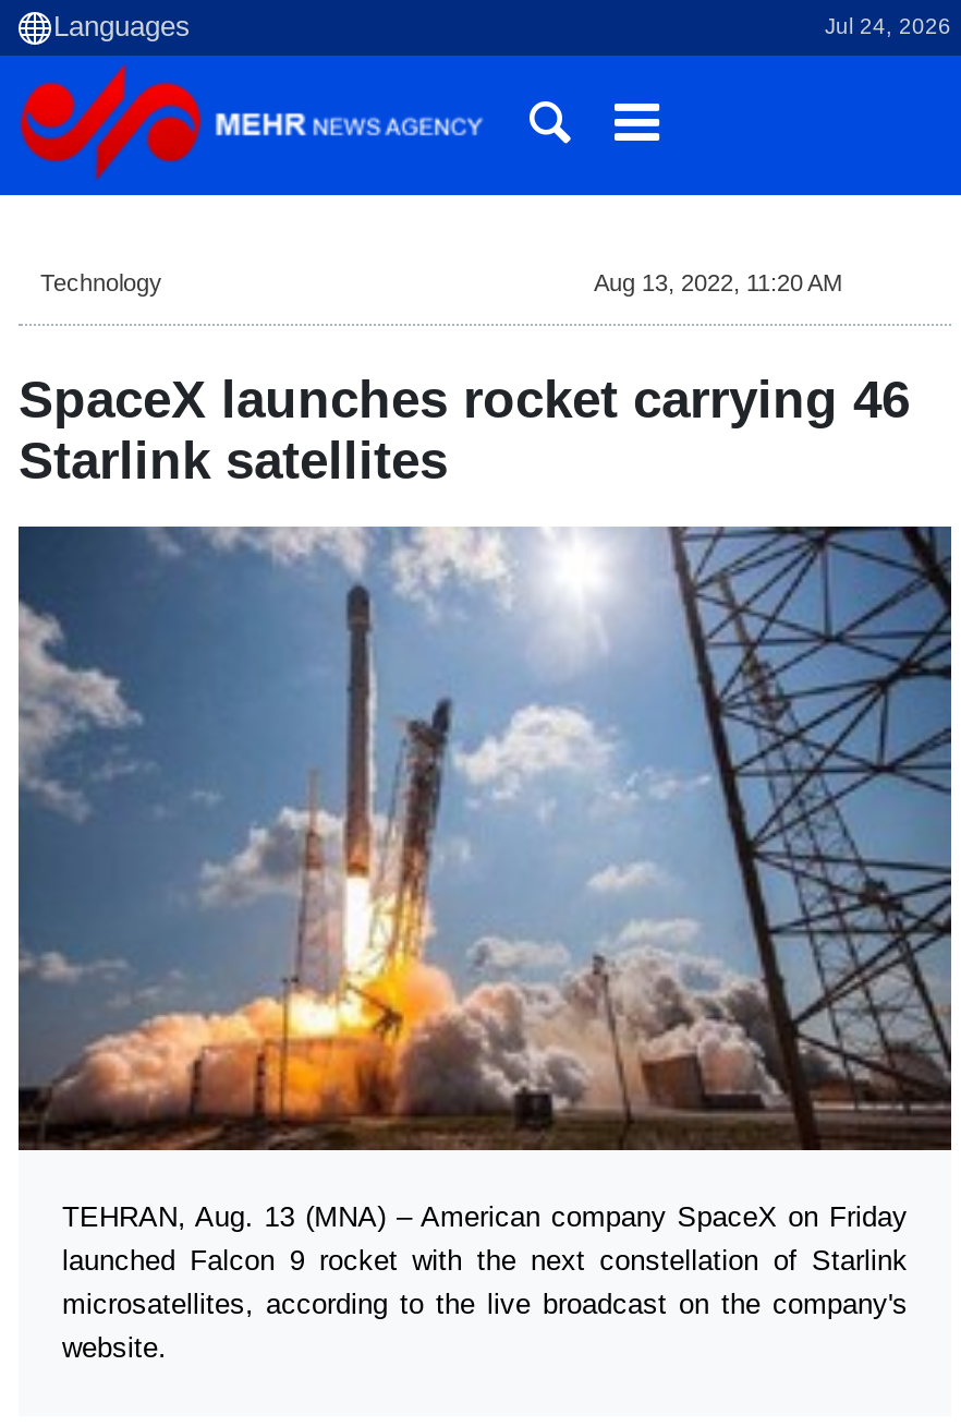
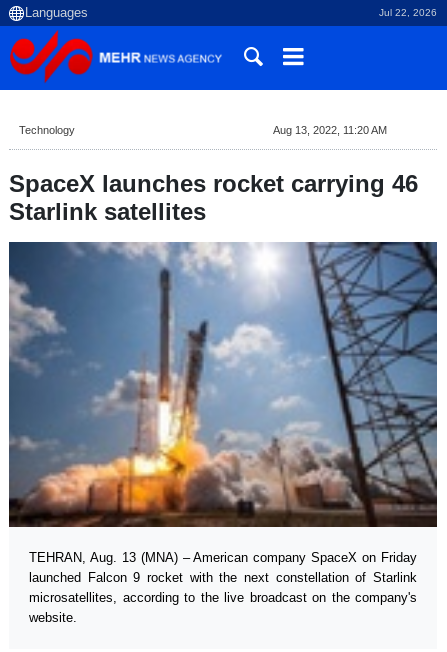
[825,14,951,38] Jul 24, 2026 -> [379,7,437,18] Jul 22, 2026

